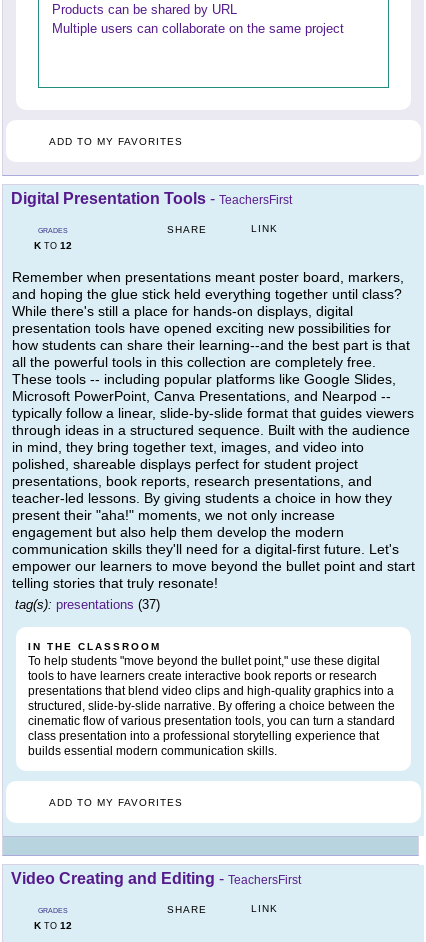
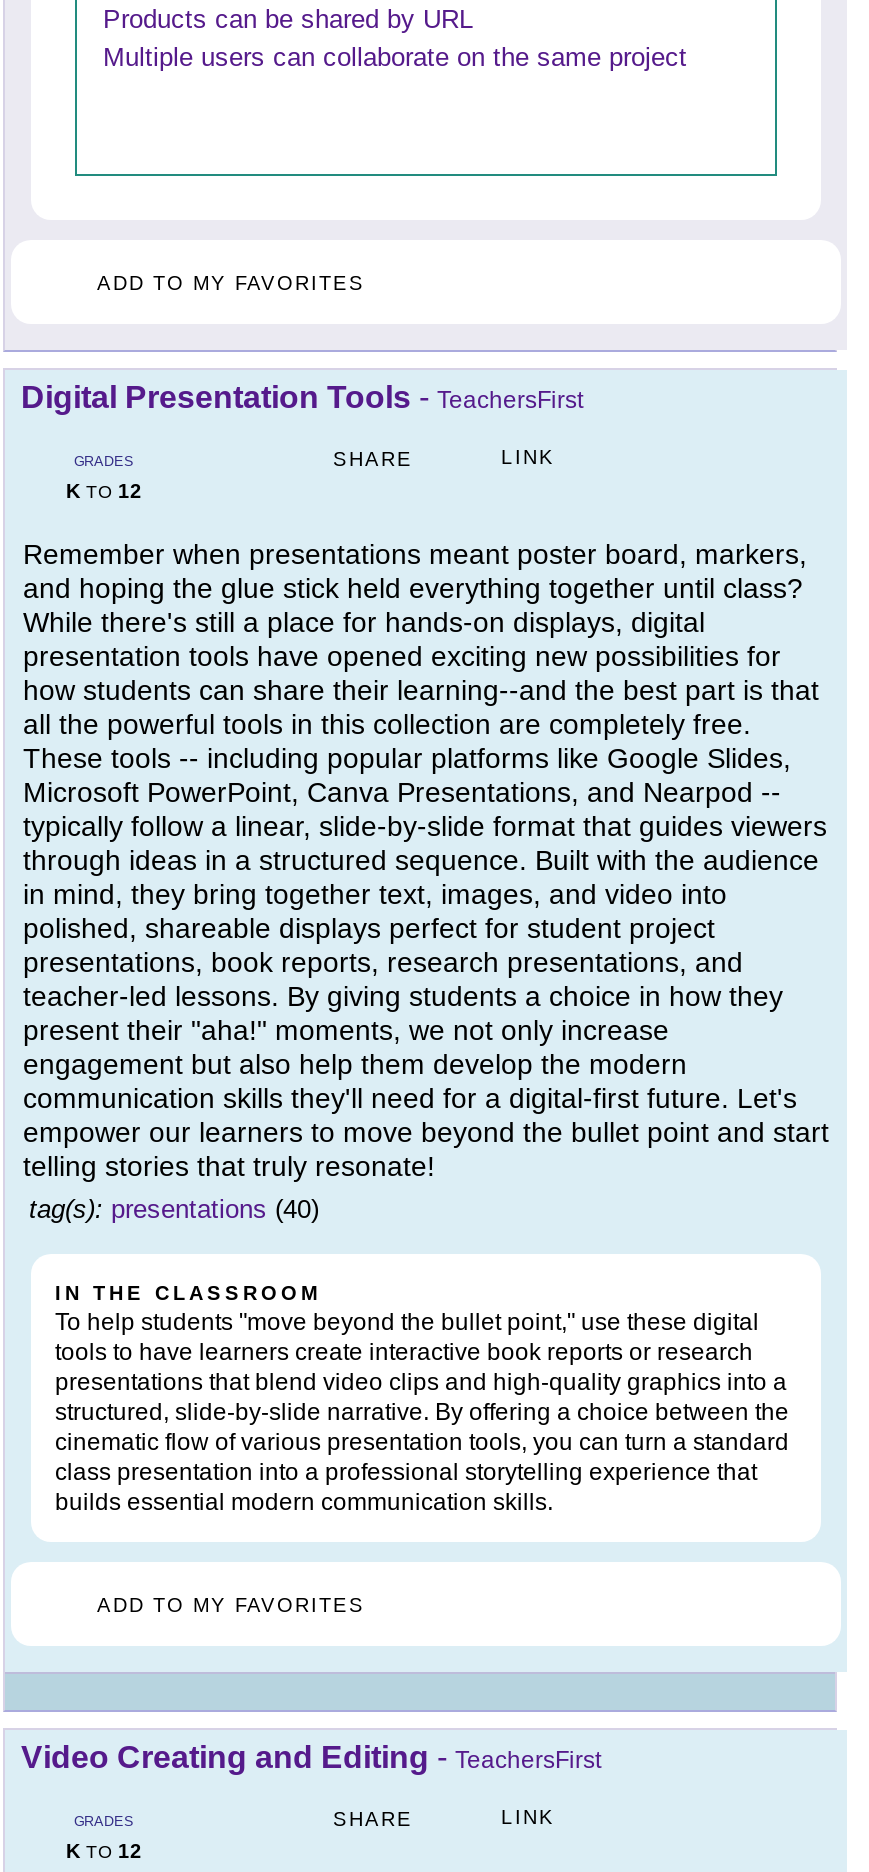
[15,597,160,612] tag(s): presentations (37) -> [29,1195,319,1225] tag(s): presentations (40)

